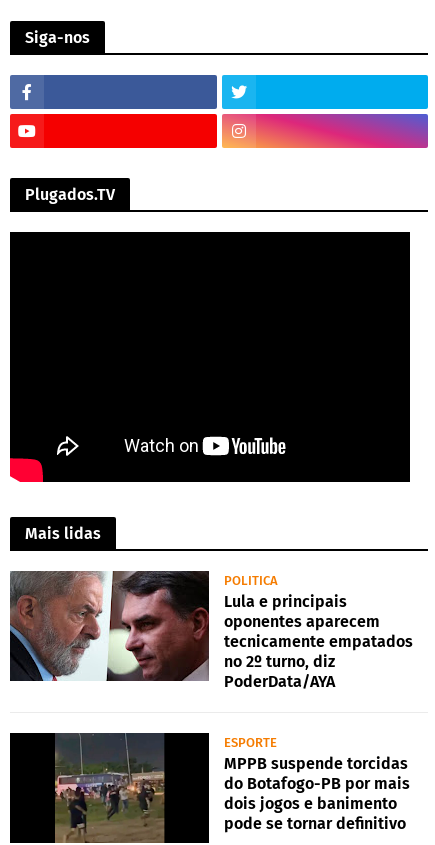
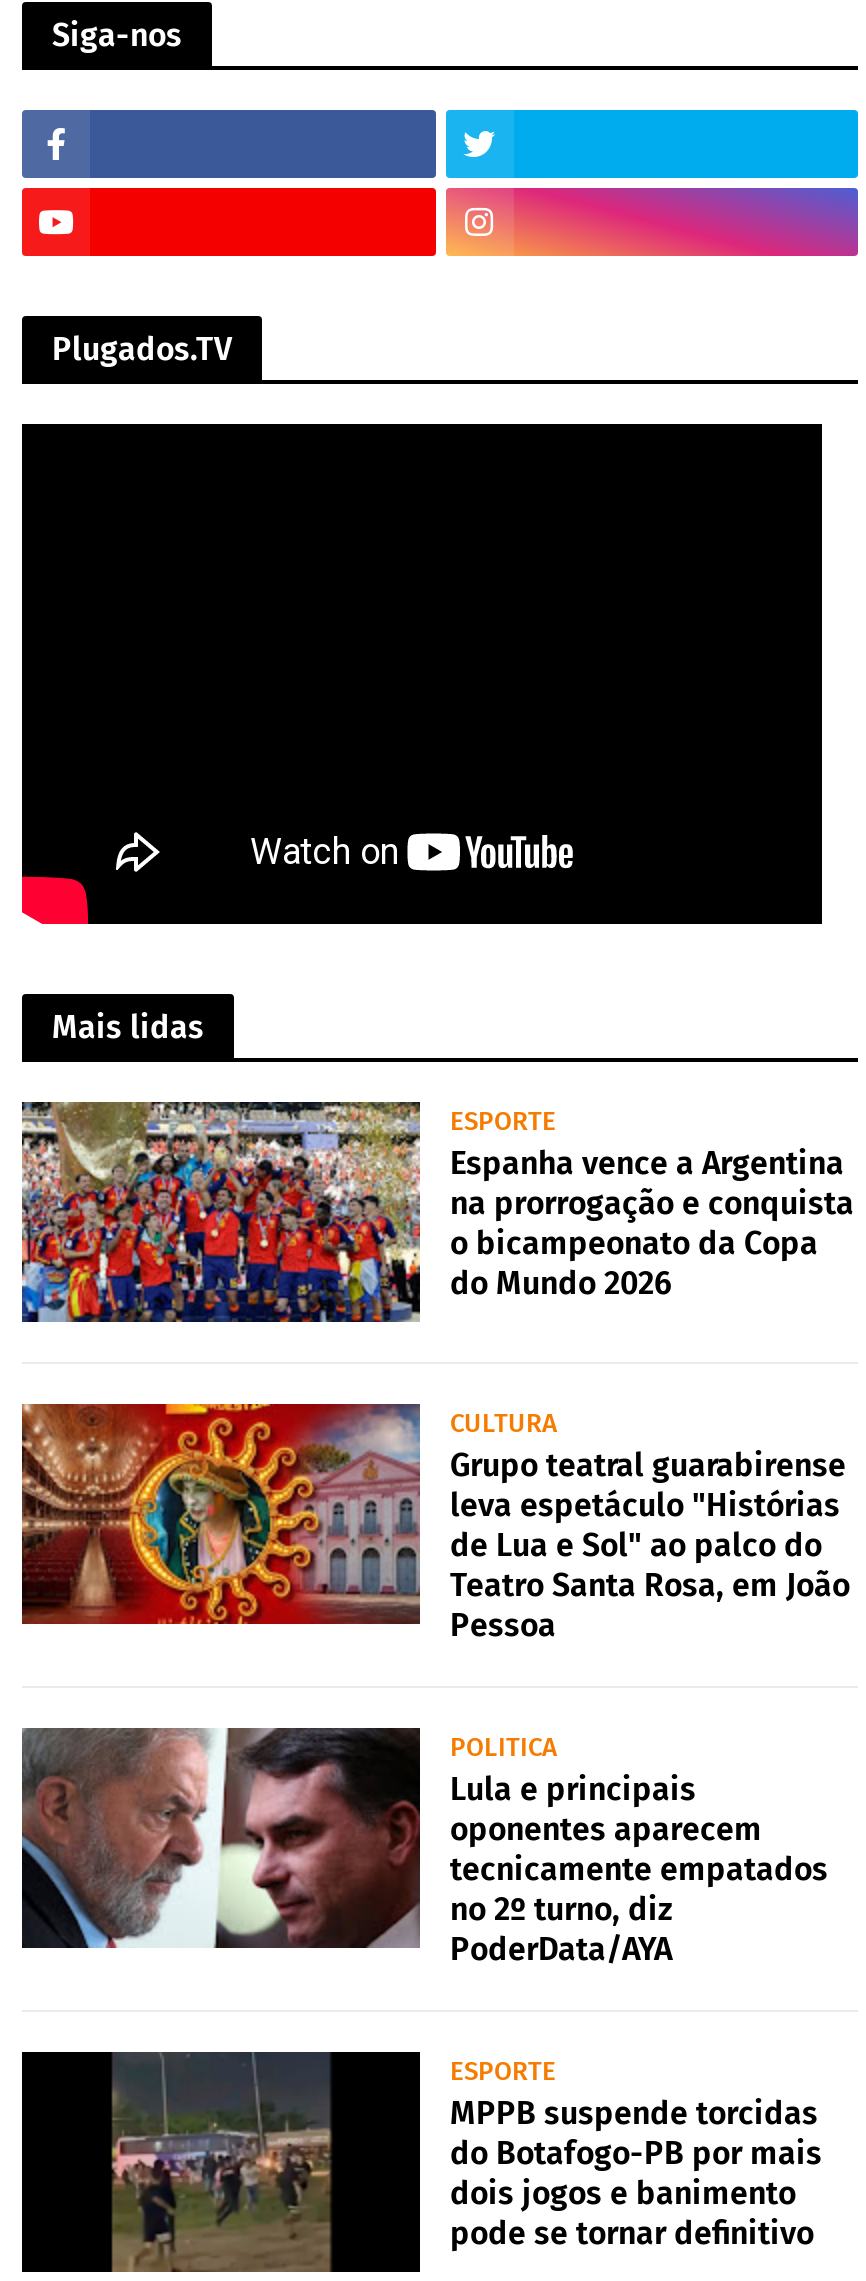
none -> [20,1100,854,1324] [image] | ESPORTE | Espanha vence a Argentina | na prorrogação e conquista | o bicampeonato da Copa | do Mundo 2026
none -> [20,1402,850,1646] [image] | CULTURA | Grupo teatral guarabirense | leva espetáculo "Histórias | de Lua e Sol" ao palco do | Teatro Santa Rosa, em João | Pessoa

